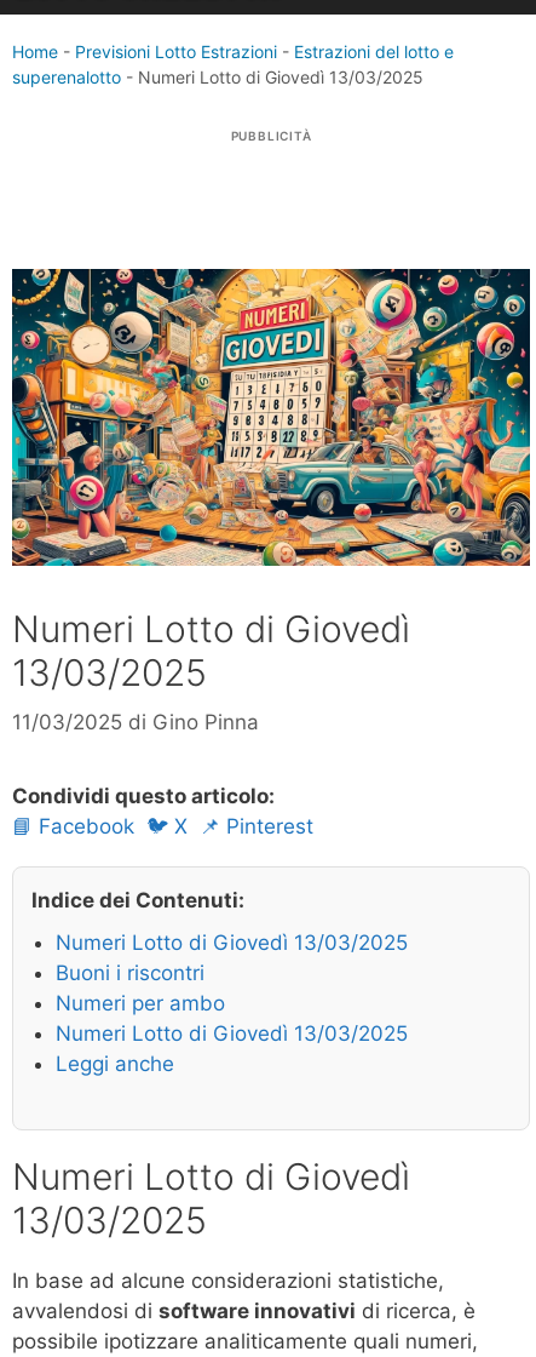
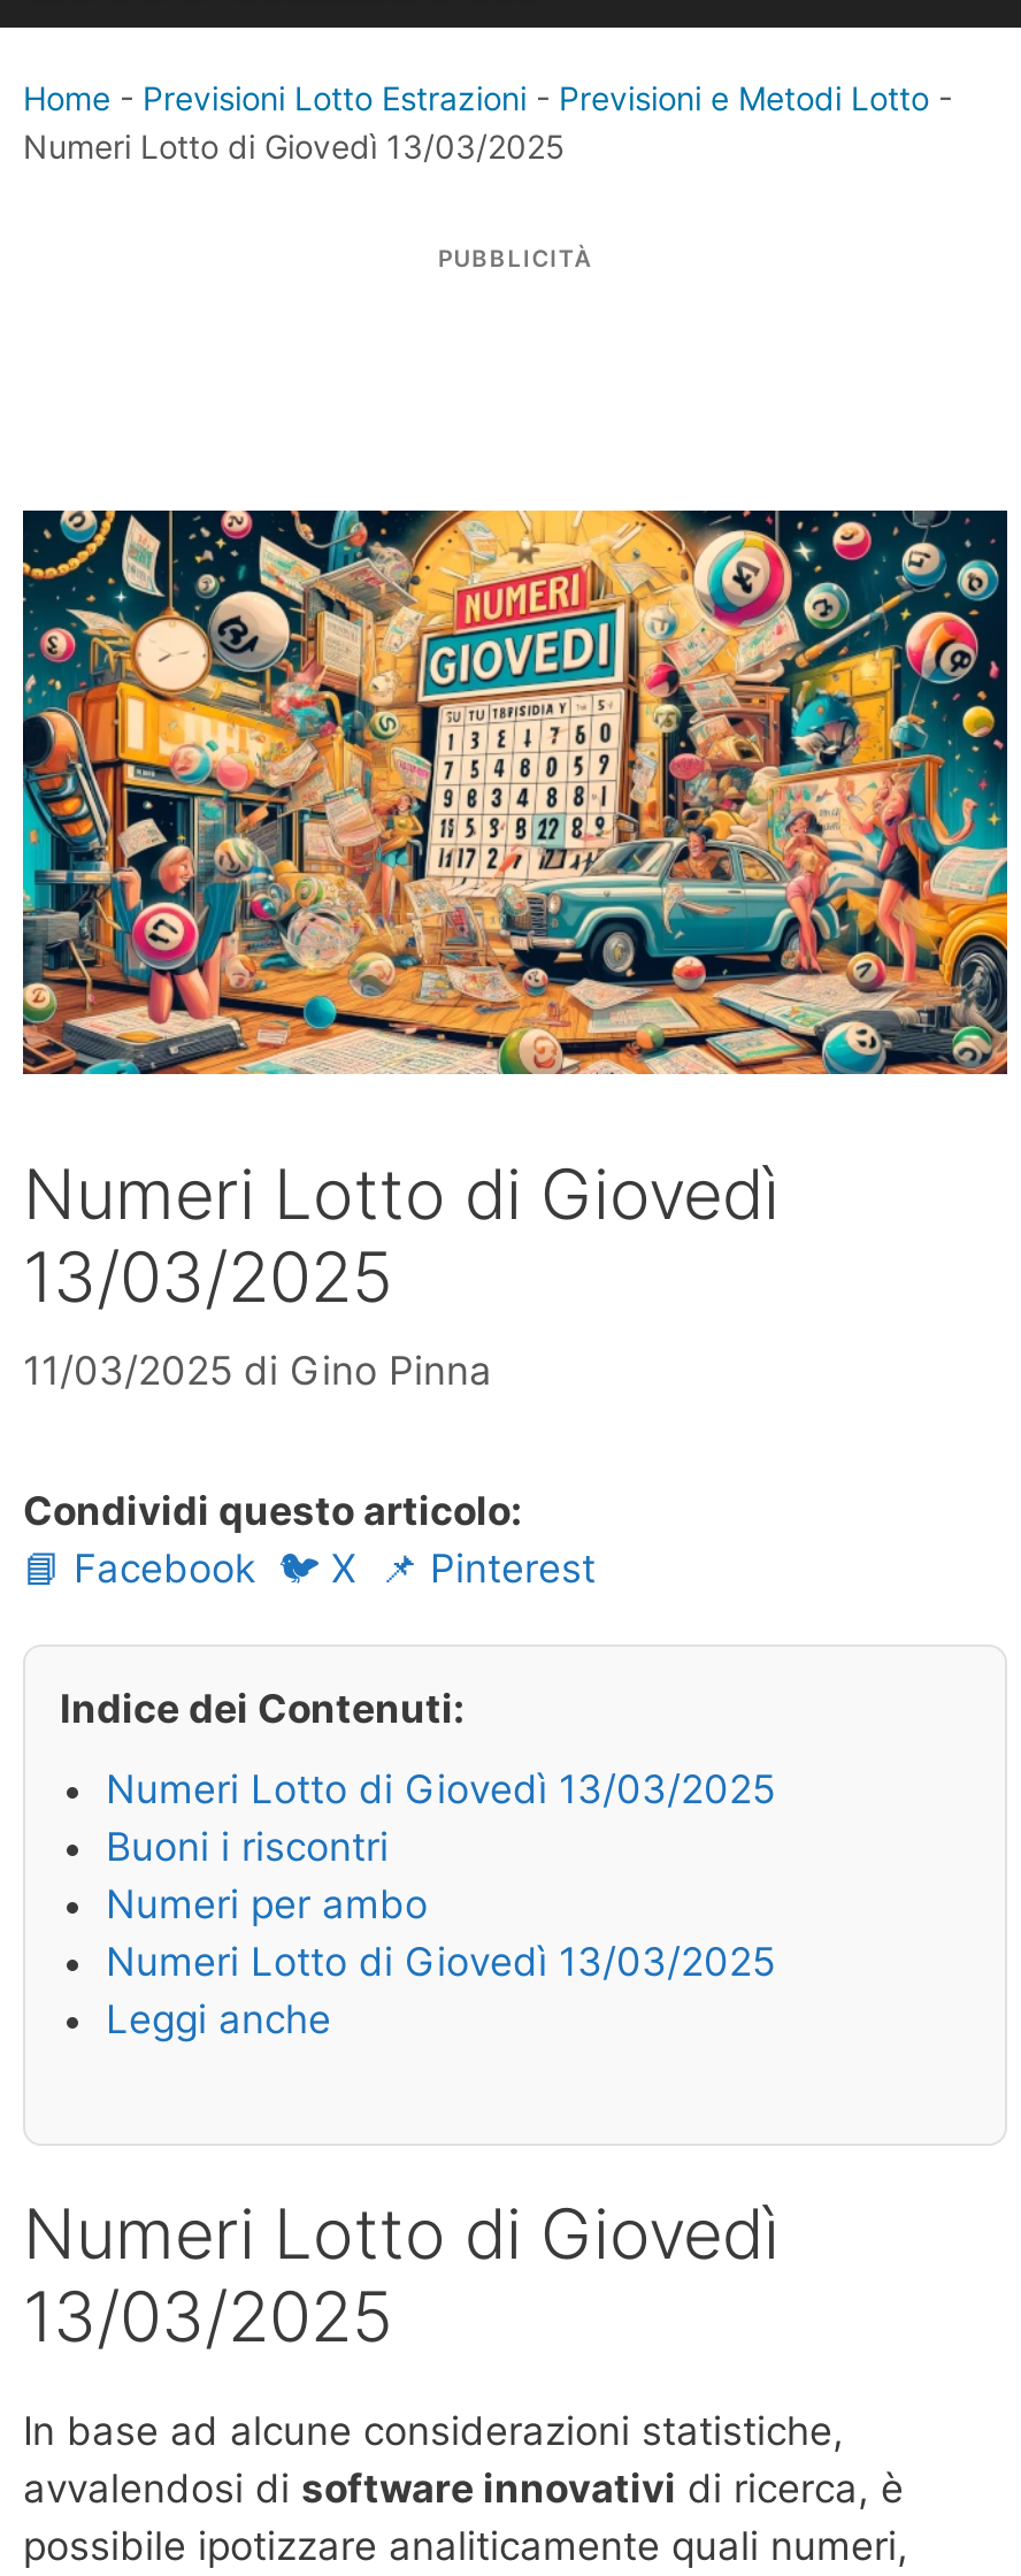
[12,41,454,87] Home - Previsioni Lotto Estrazioni - Estrazioni del lotto e | superenalotto - Numeri Lotto di Giovedì 13/03/2025 -> [23,78,952,166] Home - Previsioni Lotto Estrazioni - Previsioni e Metodi Lotto - | Numeri Lotto di Giovedì 13/03/2025

